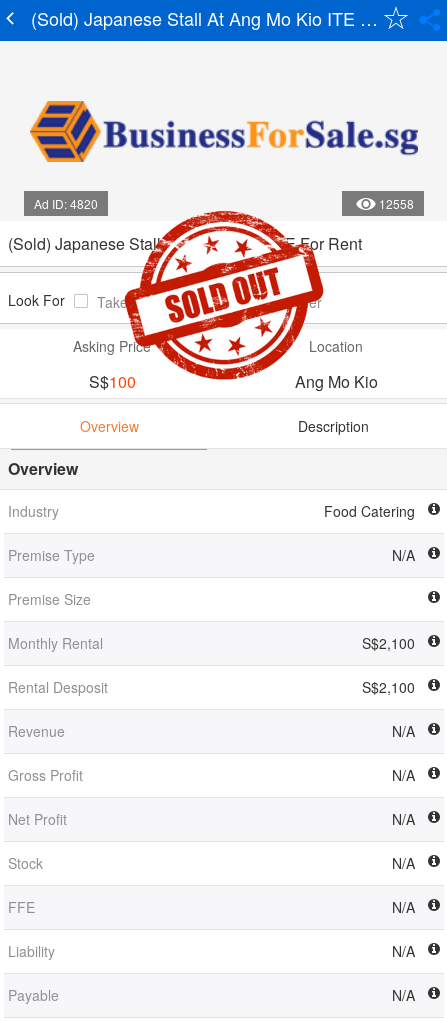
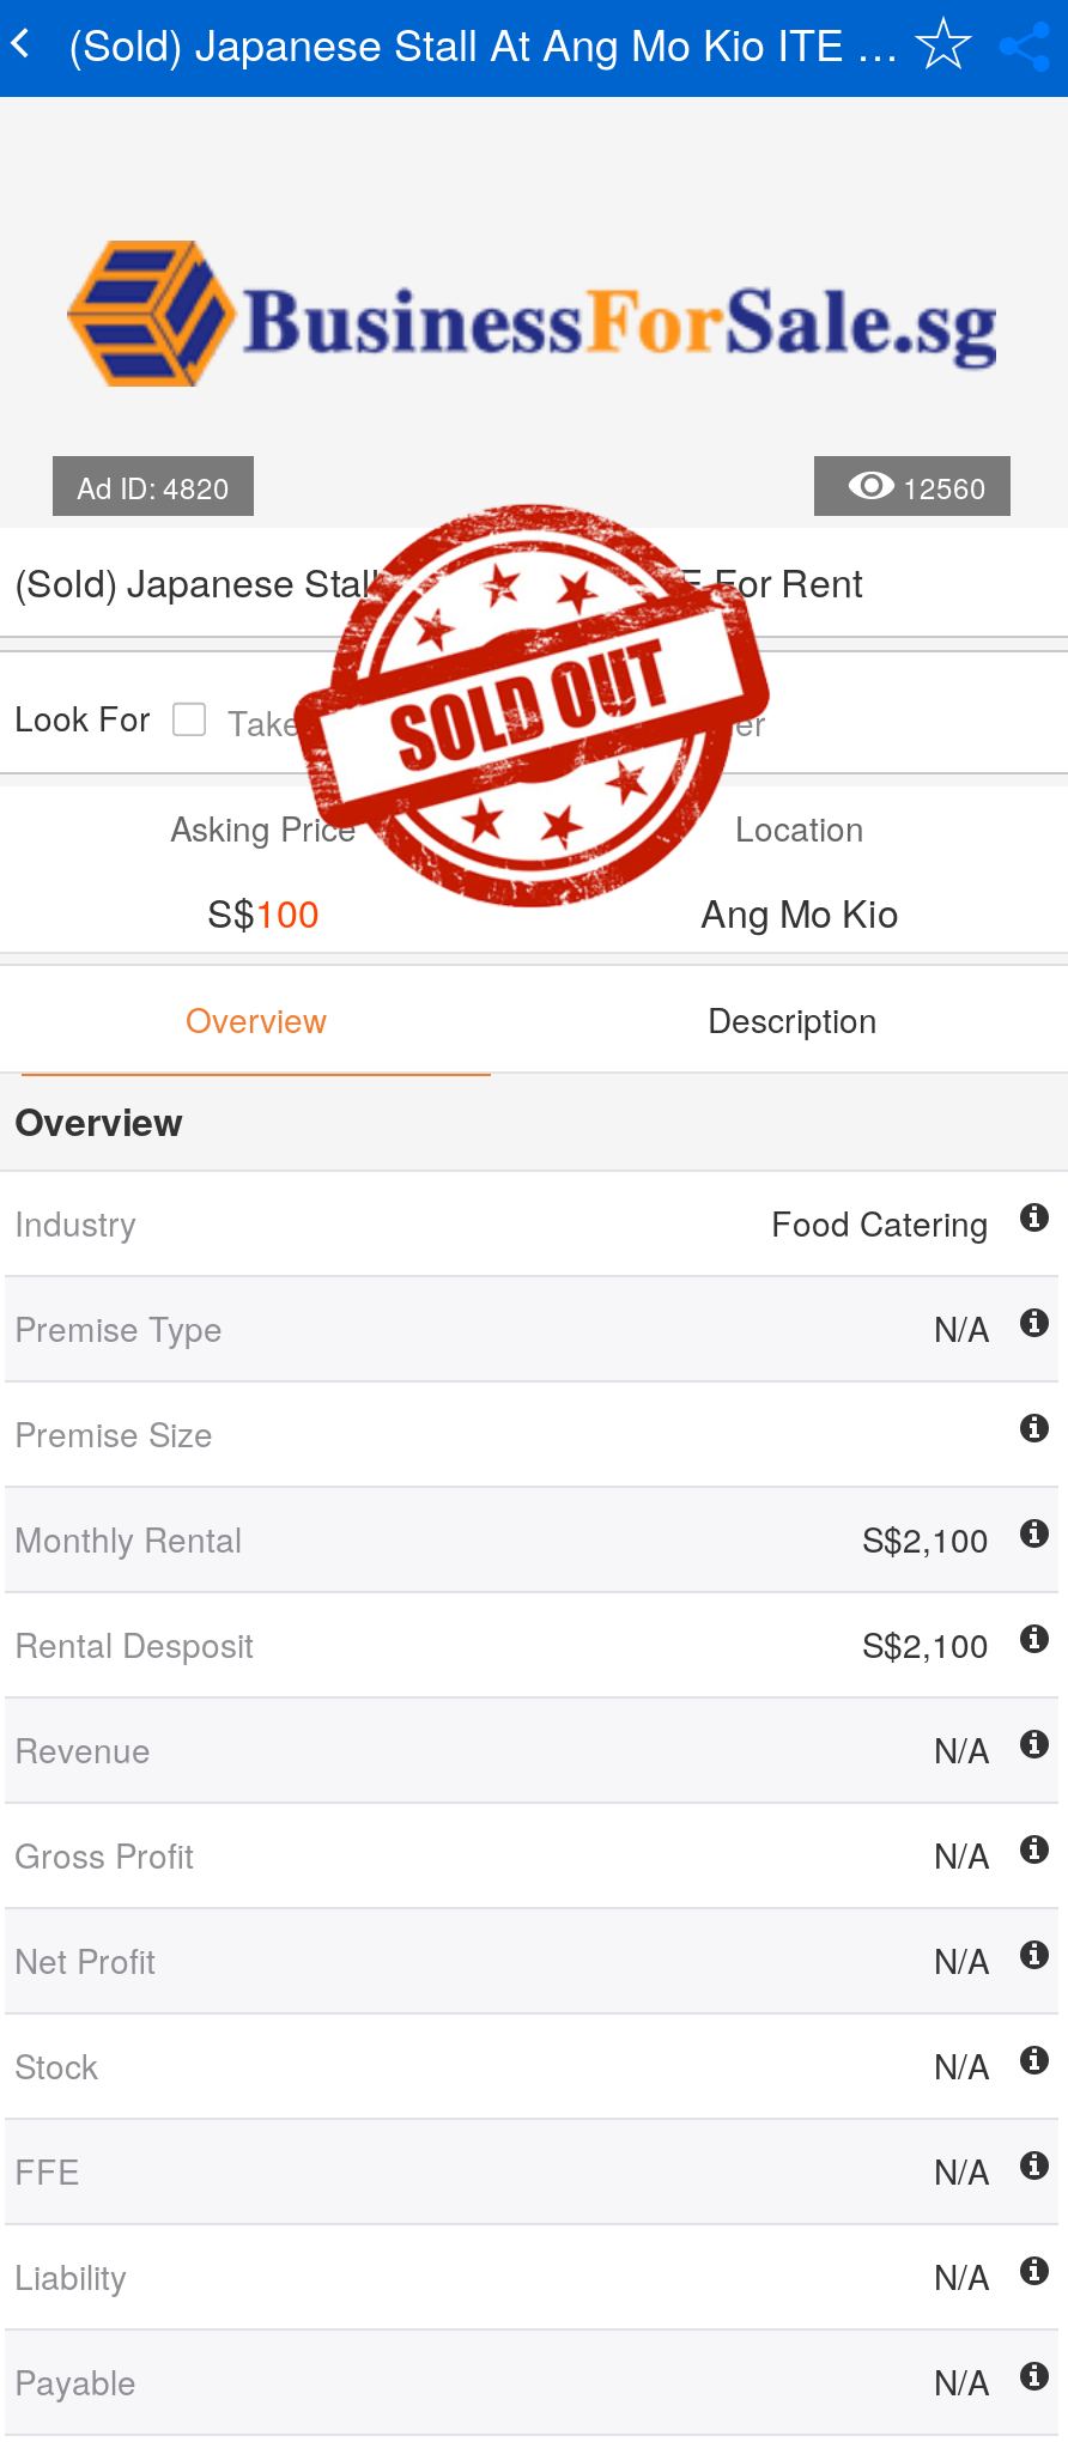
[376,195,414,212] 12558 -> [896,466,987,506] 12560

